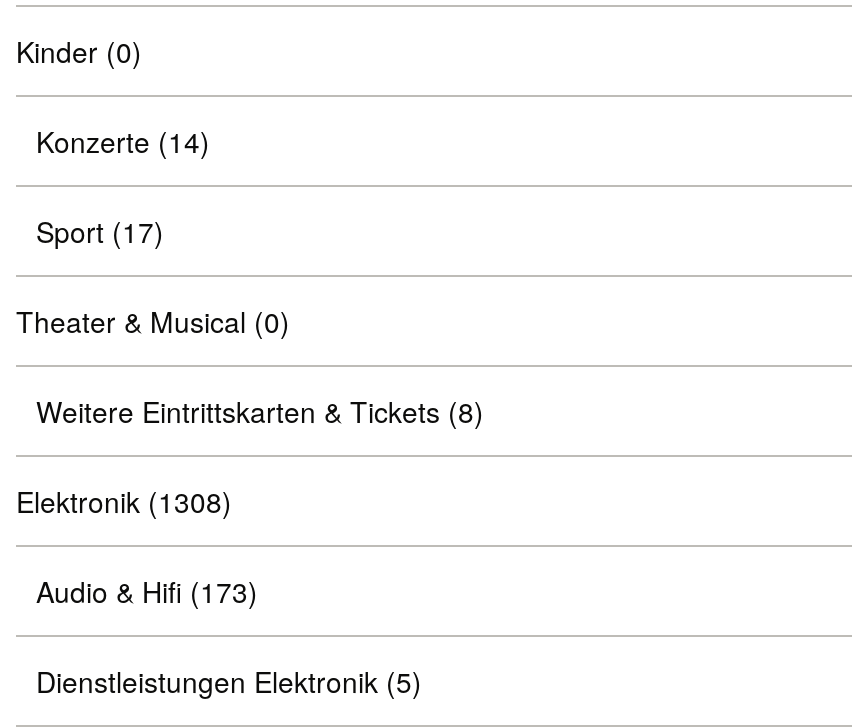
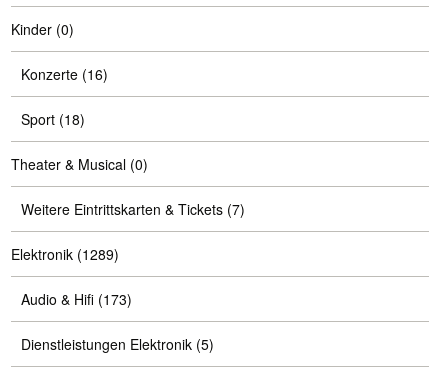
[36,121,210,161] Konzerte (14) -> [21,64,108,84] Konzerte (16)
[36,211,164,251] Sport (17) -> [21,109,85,129] Sport (18)
[36,391,484,431] Weitere Eintrittskarten & Tickets (8) -> [21,199,245,219] Weitere Eintrittskarten & Tickets (7)
[16,481,232,521] Elektronik (1308) -> [11,244,119,264] Elektronik (1289)

